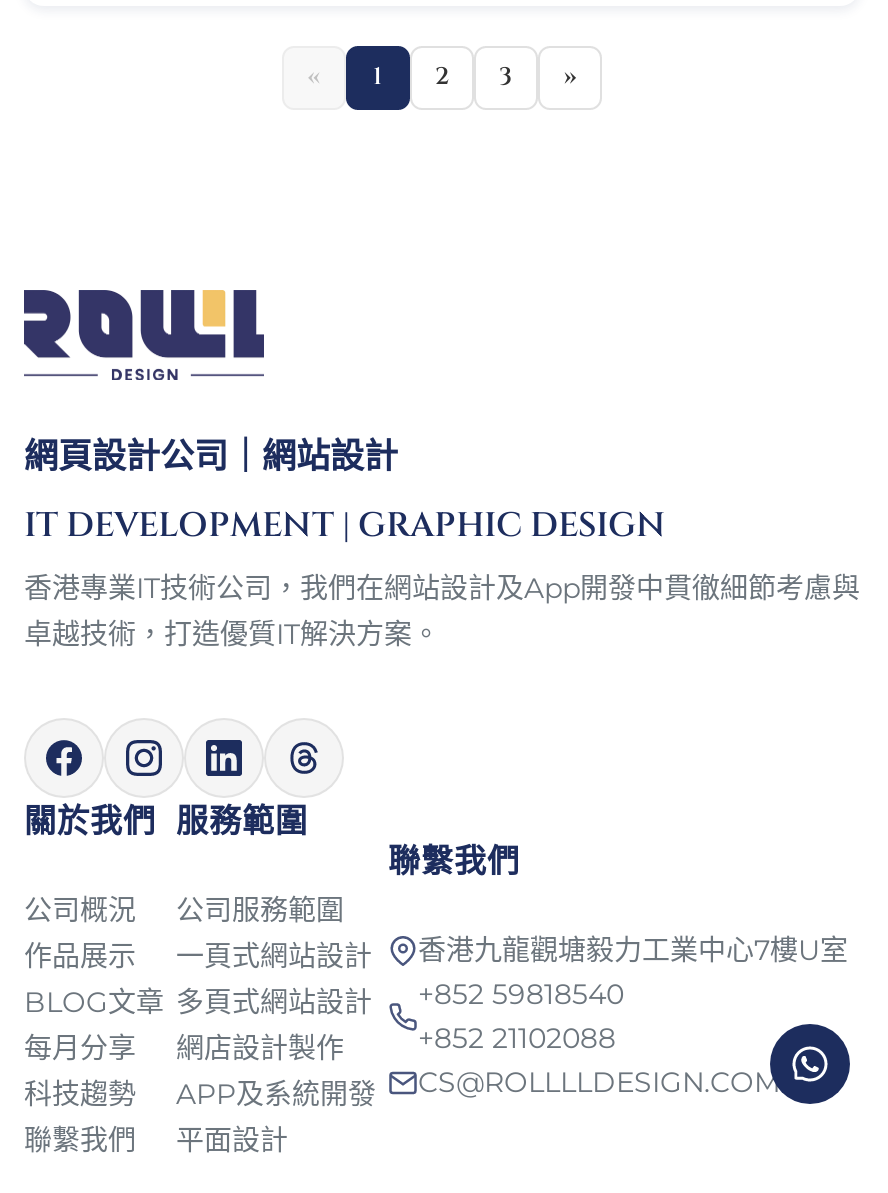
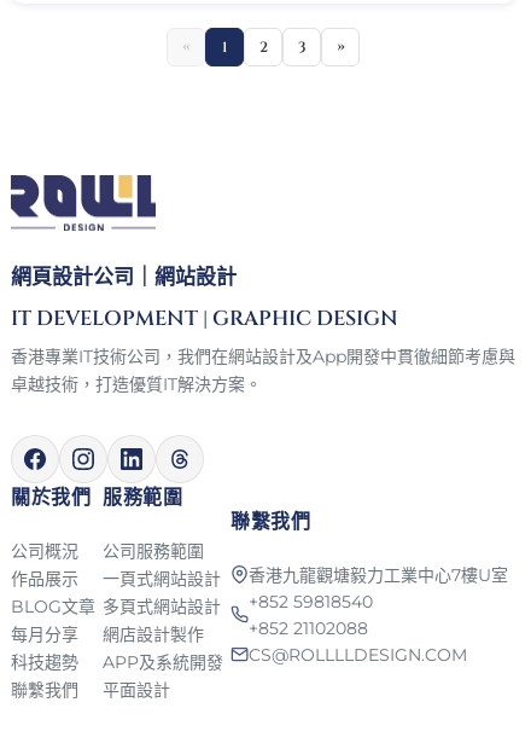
[768,1022,852,1106] [image] -> none

